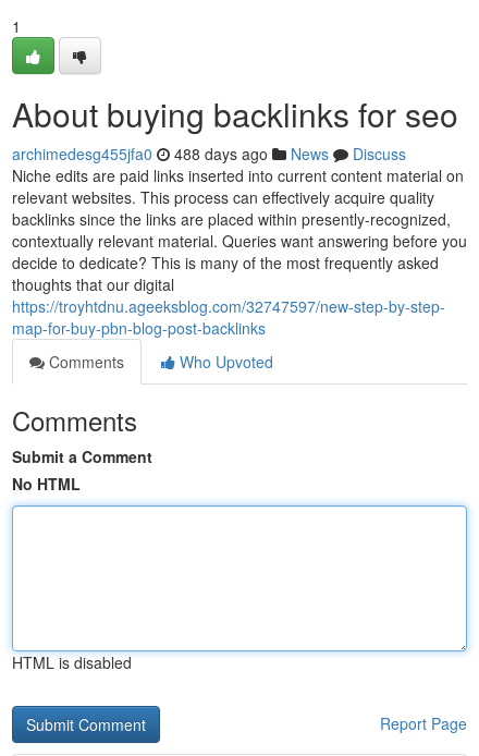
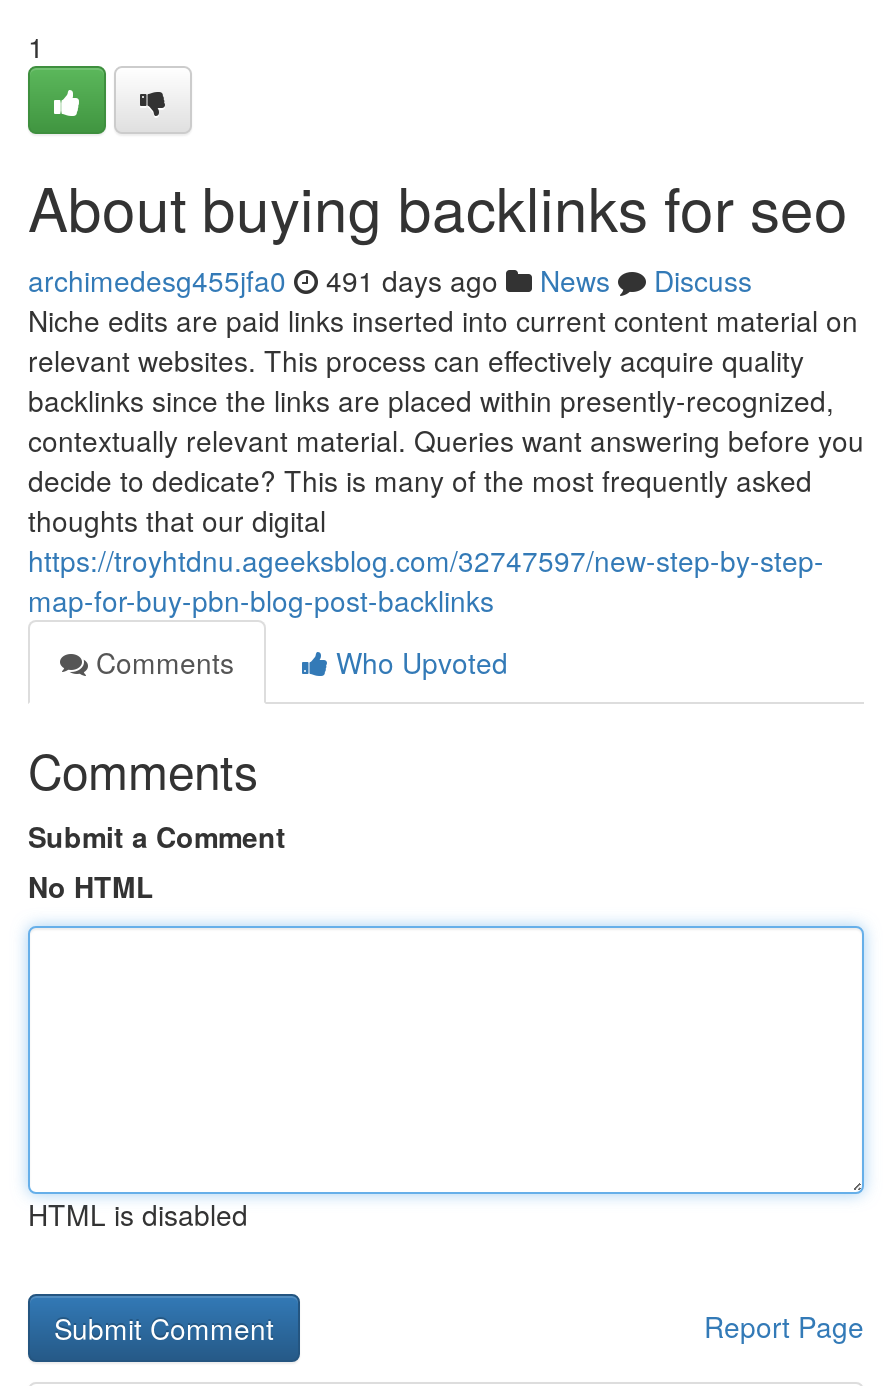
[12,143,406,164] archimedesg455jfa0 488 days ago News Discuss -> [28,260,752,300] archimedesg455jfa0 491 days ago News Discuss

